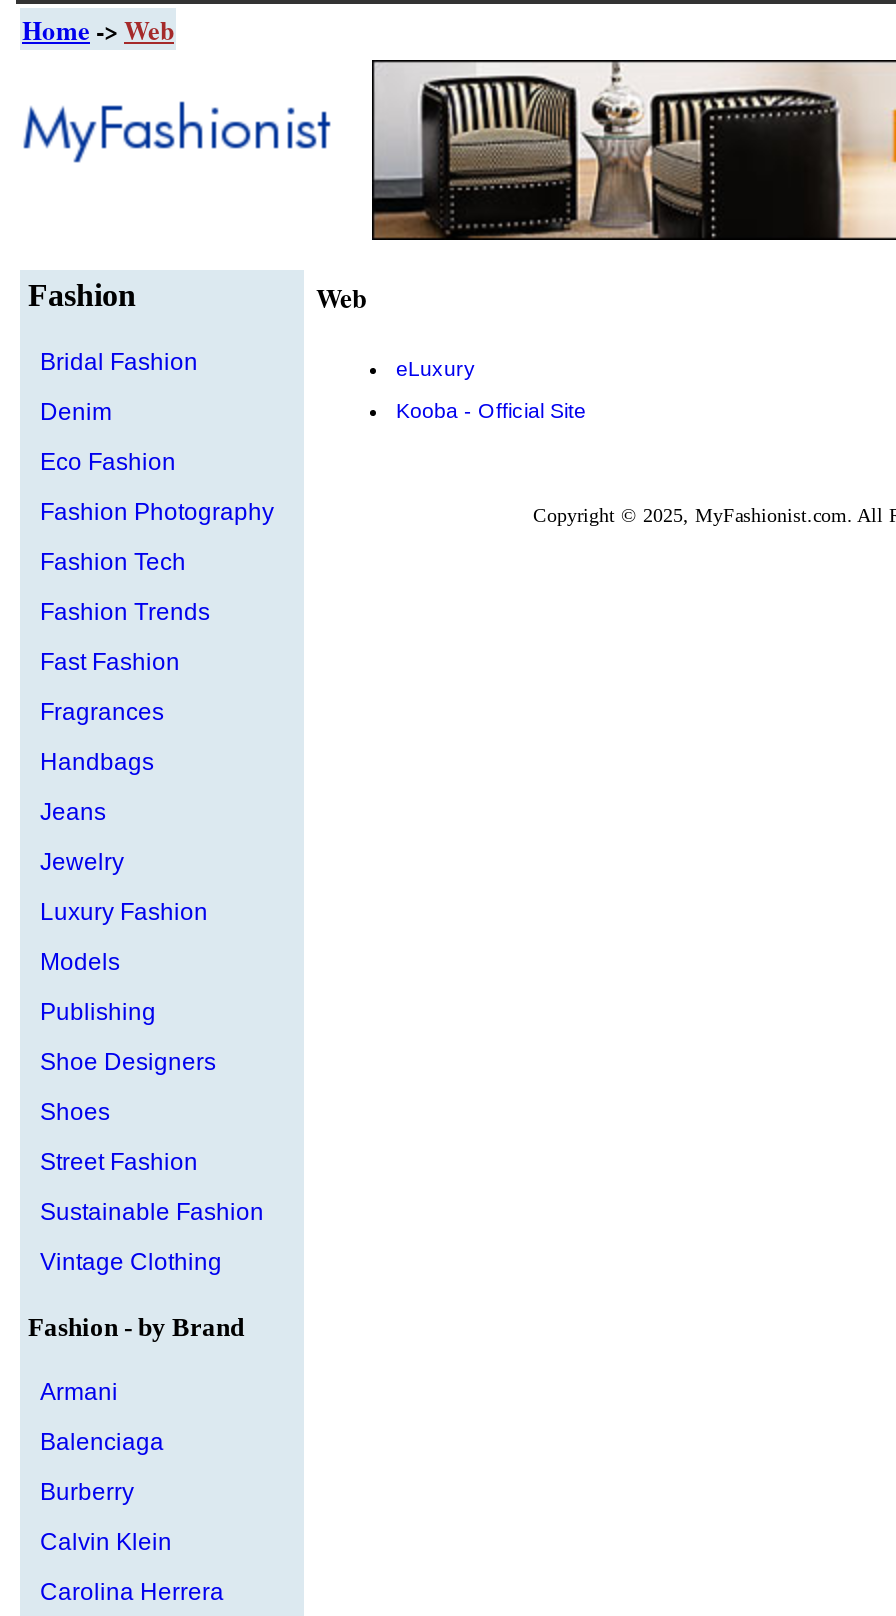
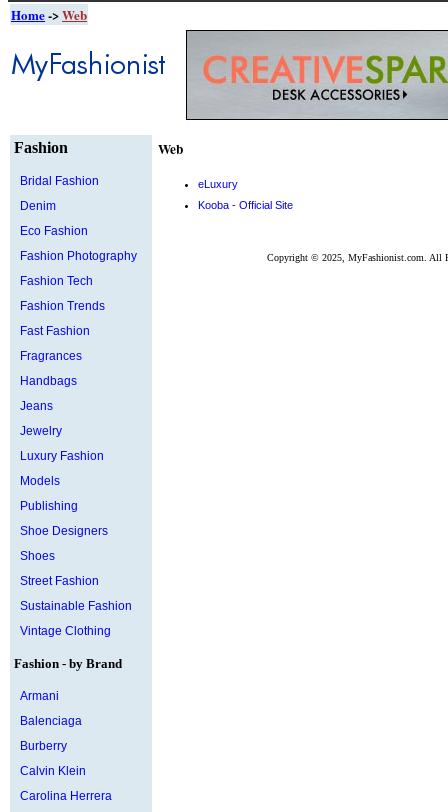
[372,64,890,240] [image] -> [186,30,445,120] [image]

